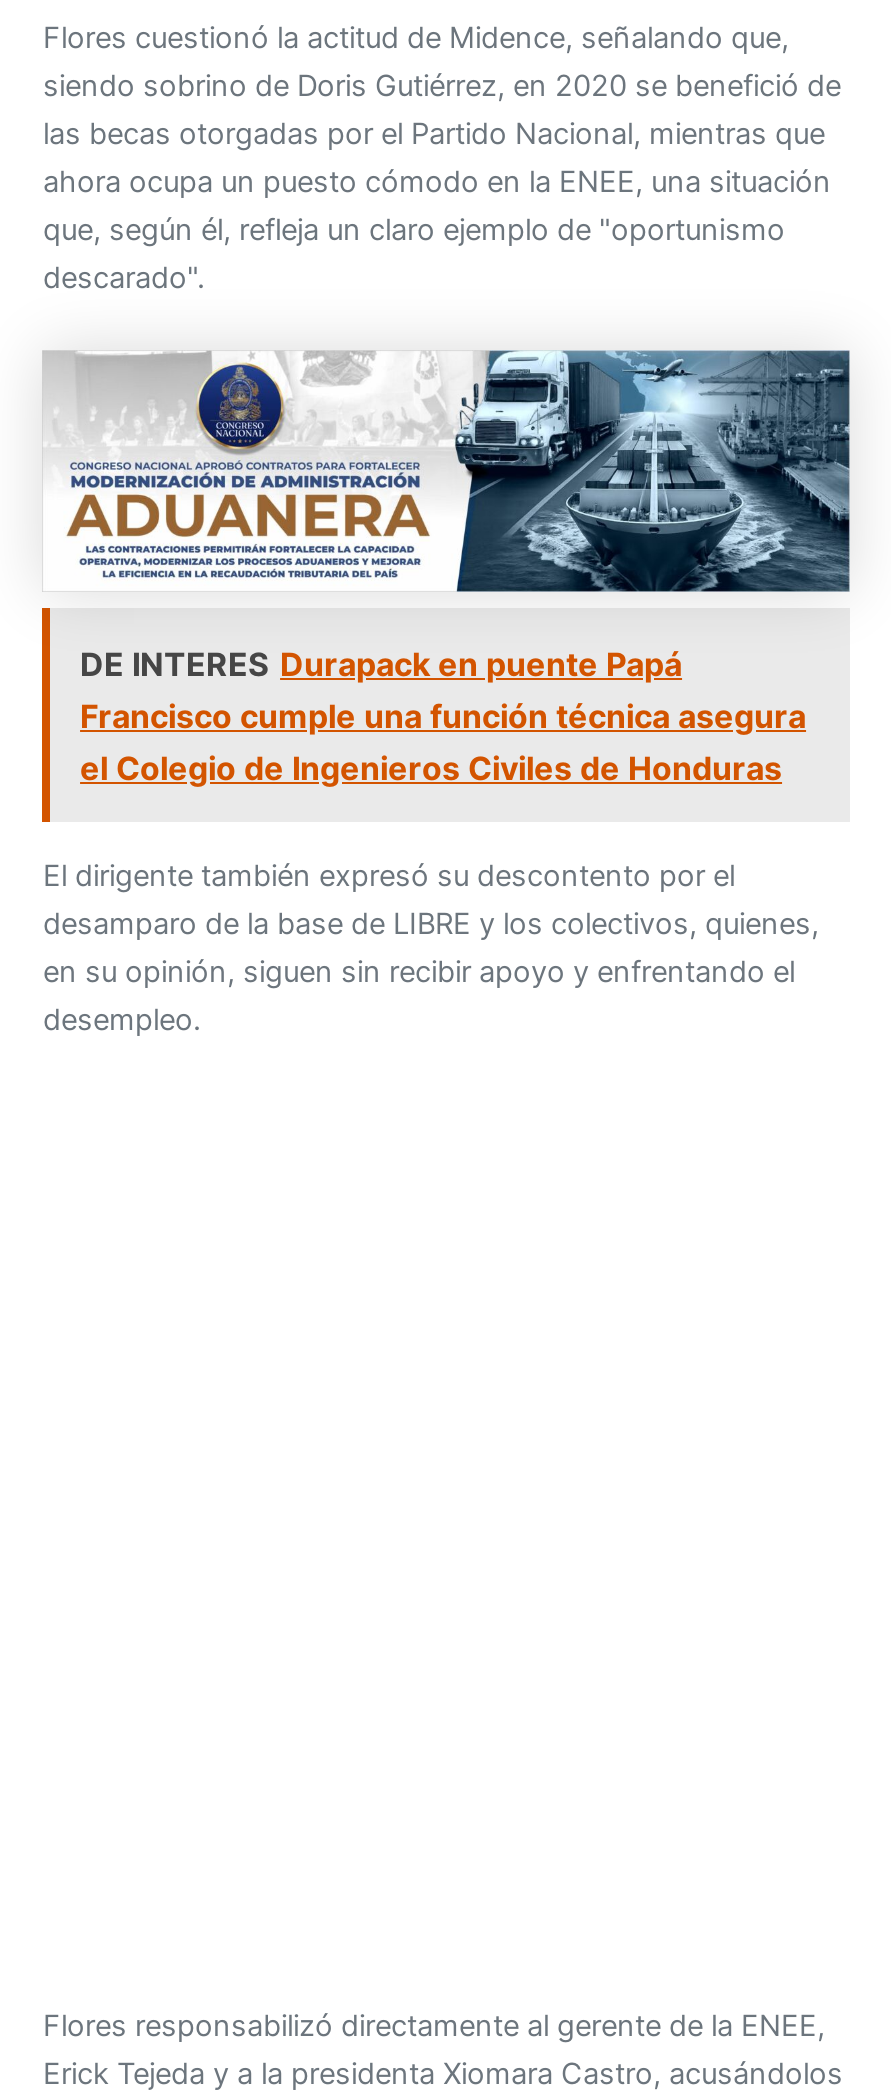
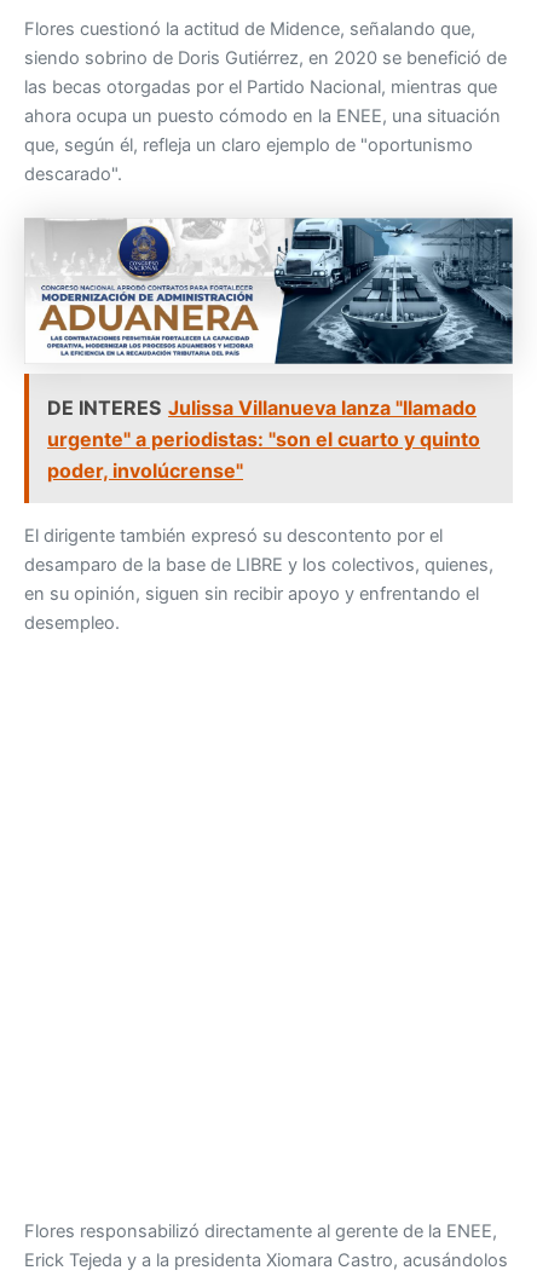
[80,643,806,787] DE INTERES Durapack en puente Papá | Francisco cumple una función técnica asegura | el Colegio de Ingenieros Civiles de Honduras -> [47,395,480,482] DE INTERES Julissa Villanueva lanza "llamado | urgente" a periodistas: "son el cuarto y quinto | poder, involúcrense"

